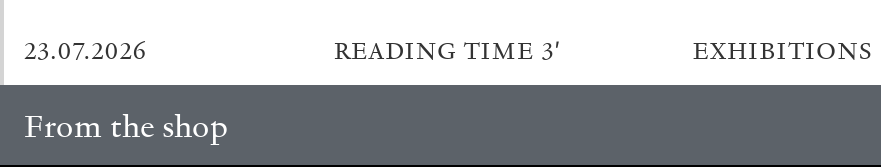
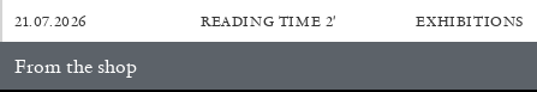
[24,36,562,64] 23.07.2026 | READING TIME 3′ -> [14,13,338,29] 21.07.2026 | READING TIME 2′

